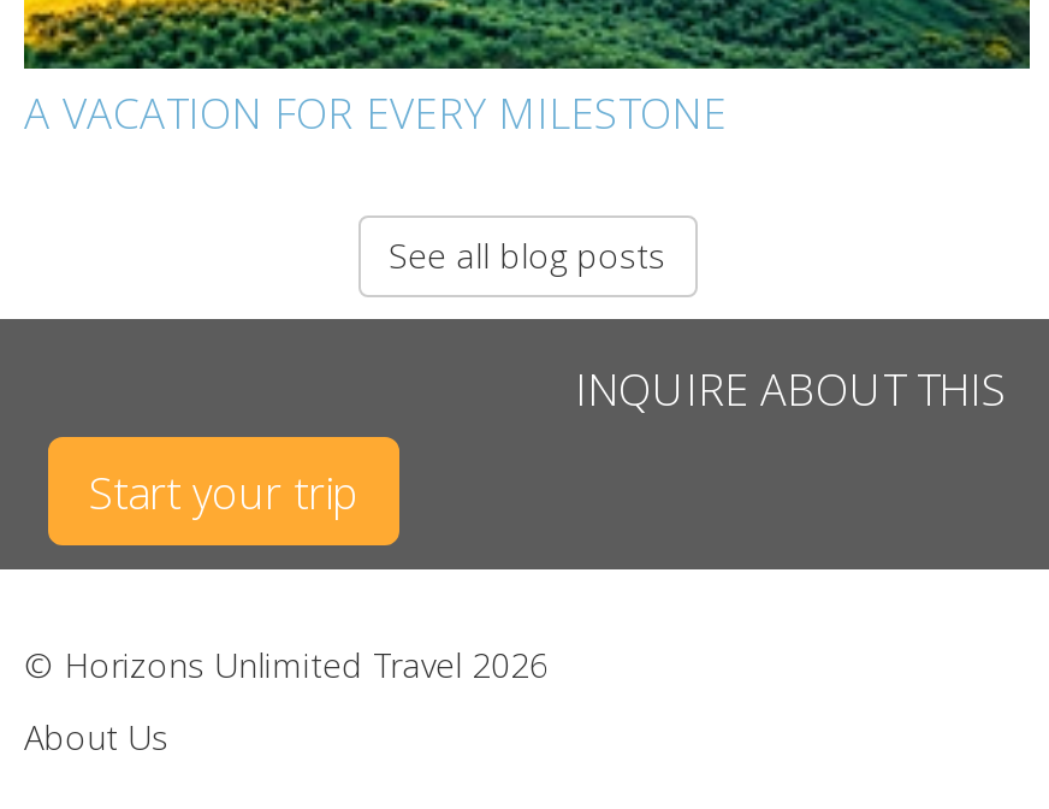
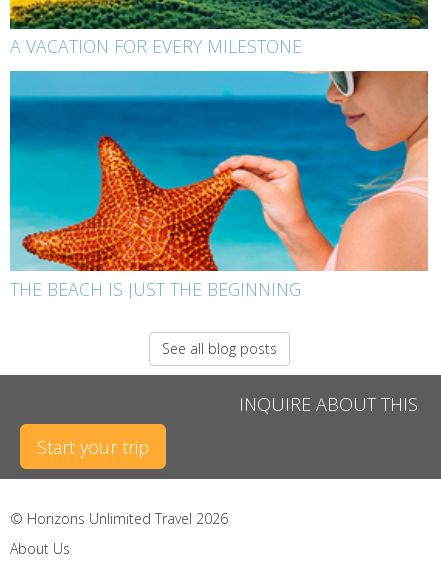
none -> [9,70,429,301] [image] | THE BEACH IS JUST THE BEGINNING

